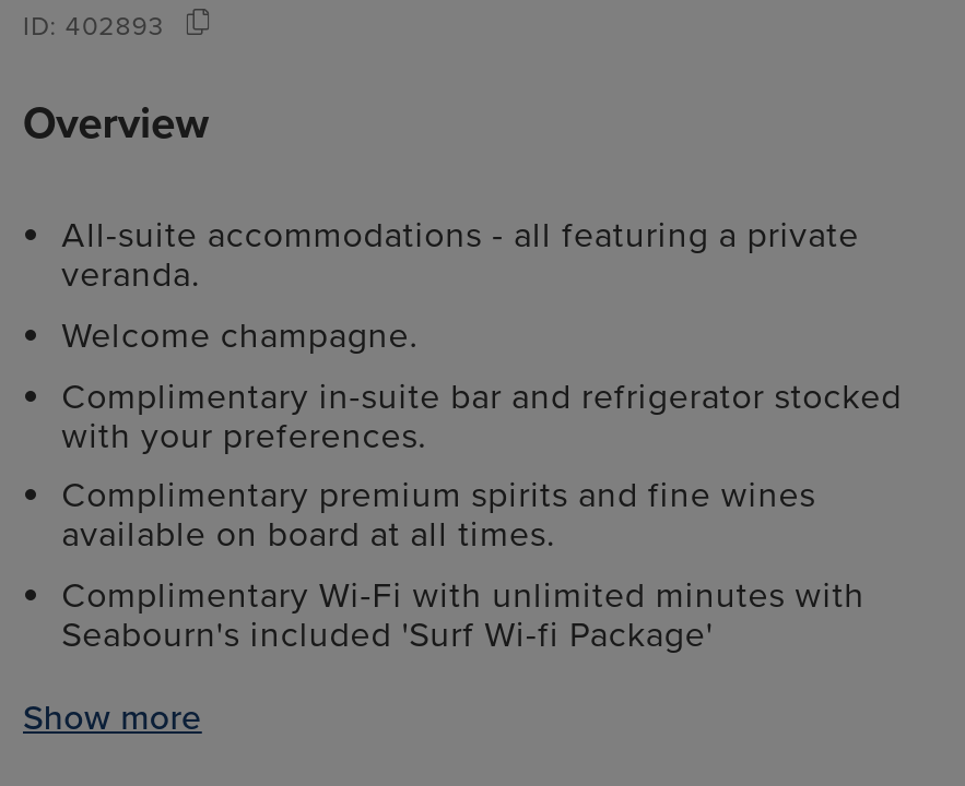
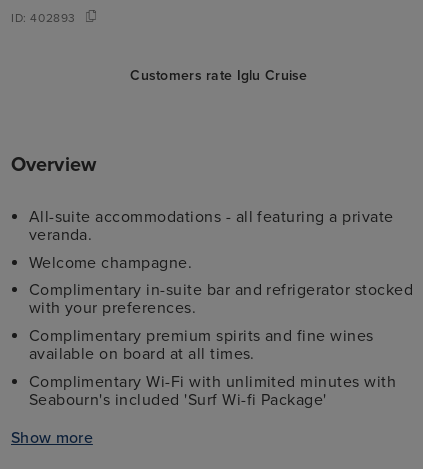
none -> [130,67,308,84] Customers rate Iglu Cruise

